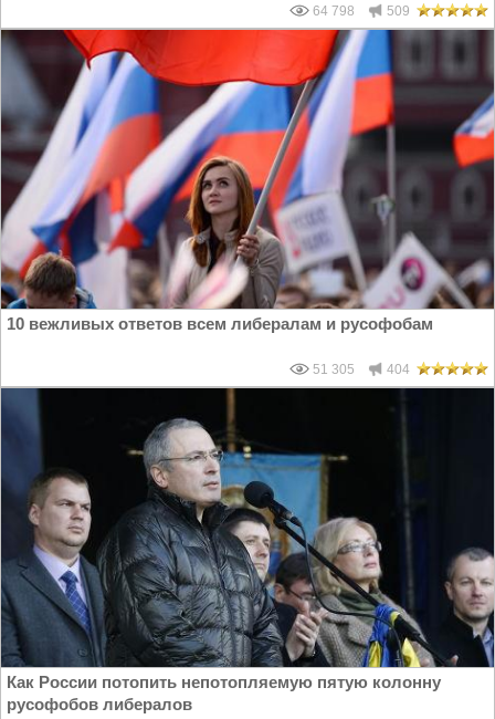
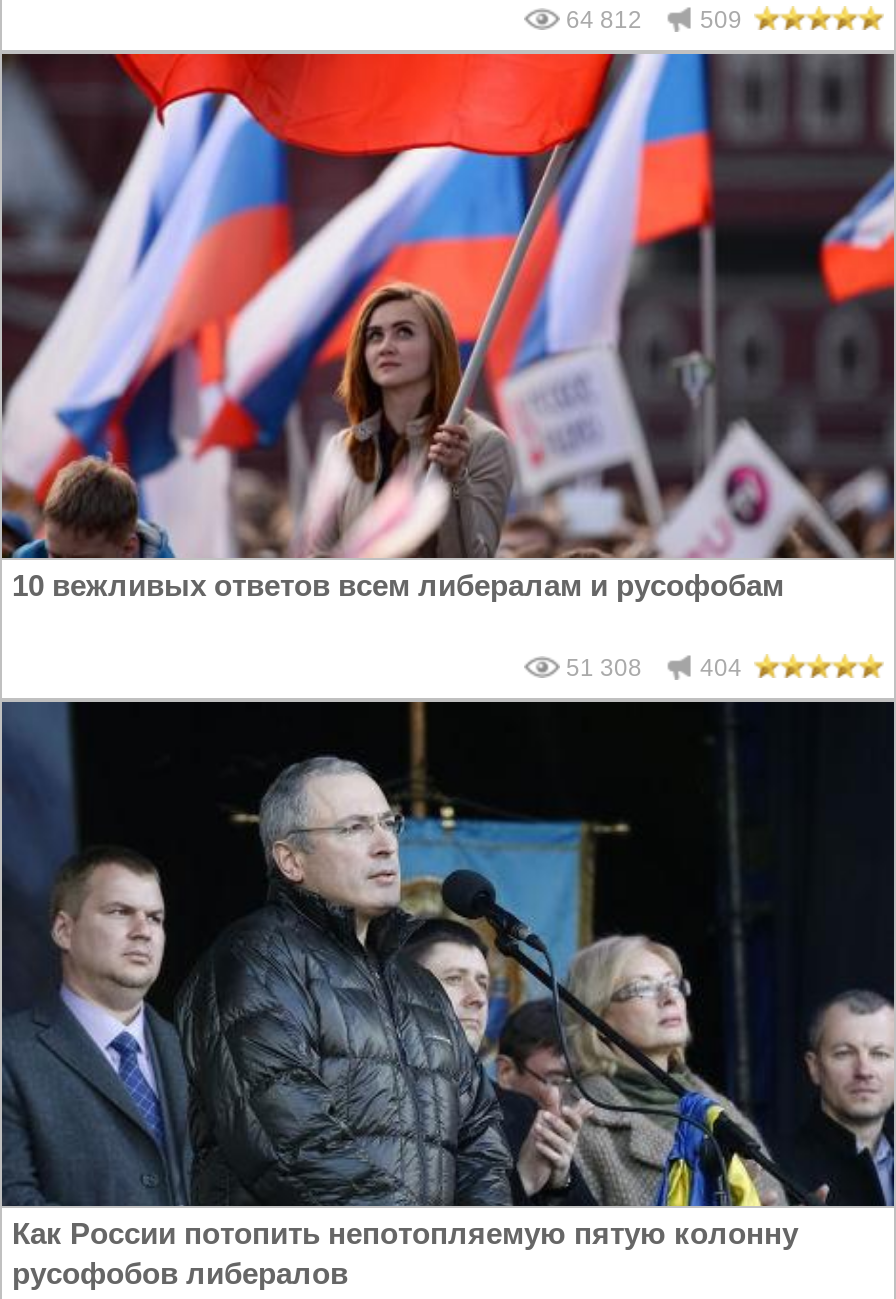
[309,3,410,19] 64 798 509 -> [560,6,742,34] 64 812 509
[309,362,410,377] 51 305 404 -> [560,654,742,682] 51 308 404

